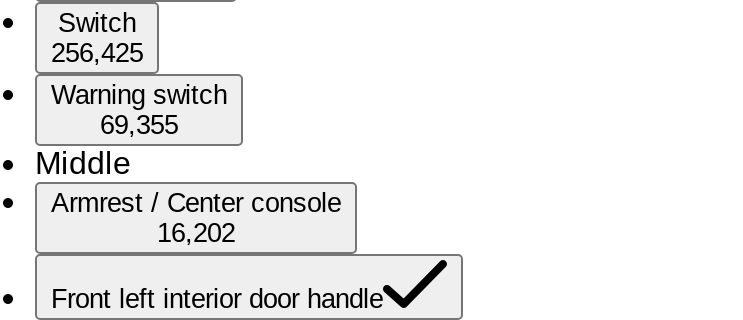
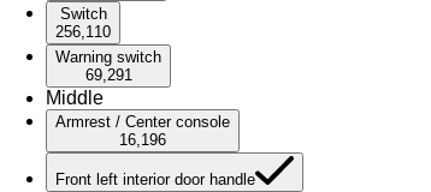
[51,38,143,68] 256,425 -> [55,23,111,41] 256,110
[100,110,178,140] 69,355 -> [85,66,132,84] 69,291
[157,218,235,248] 16,202 -> [119,131,166,149] 16,196

